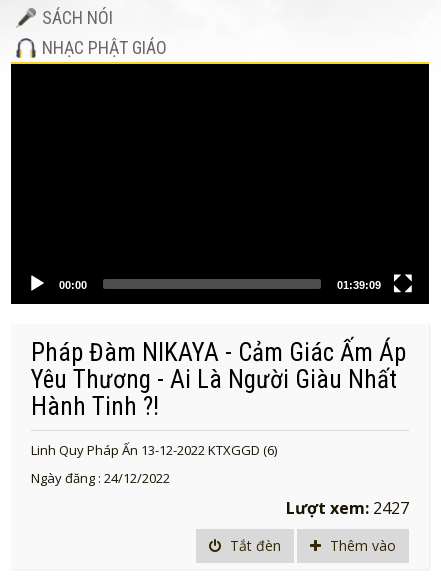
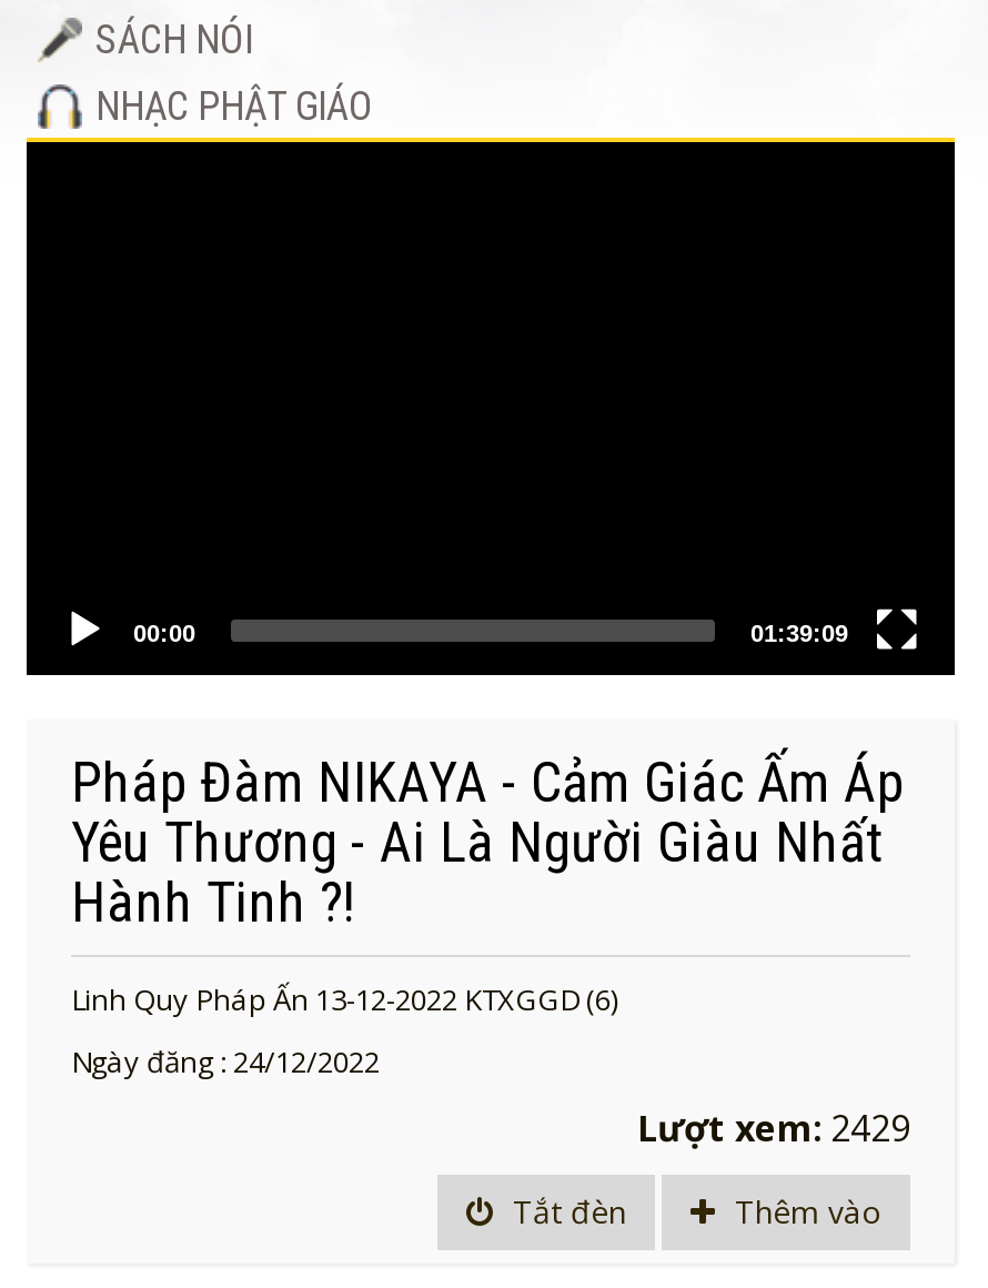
[286,497,409,519] Lượt xem: 2427 -> [637,1103,910,1152] Lượt xem: 2429

